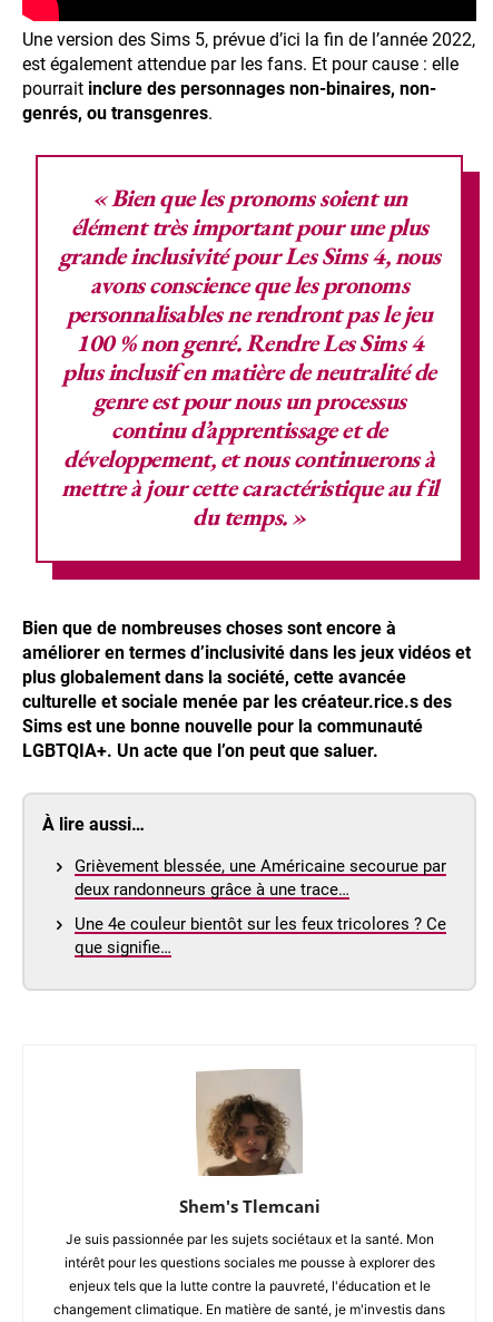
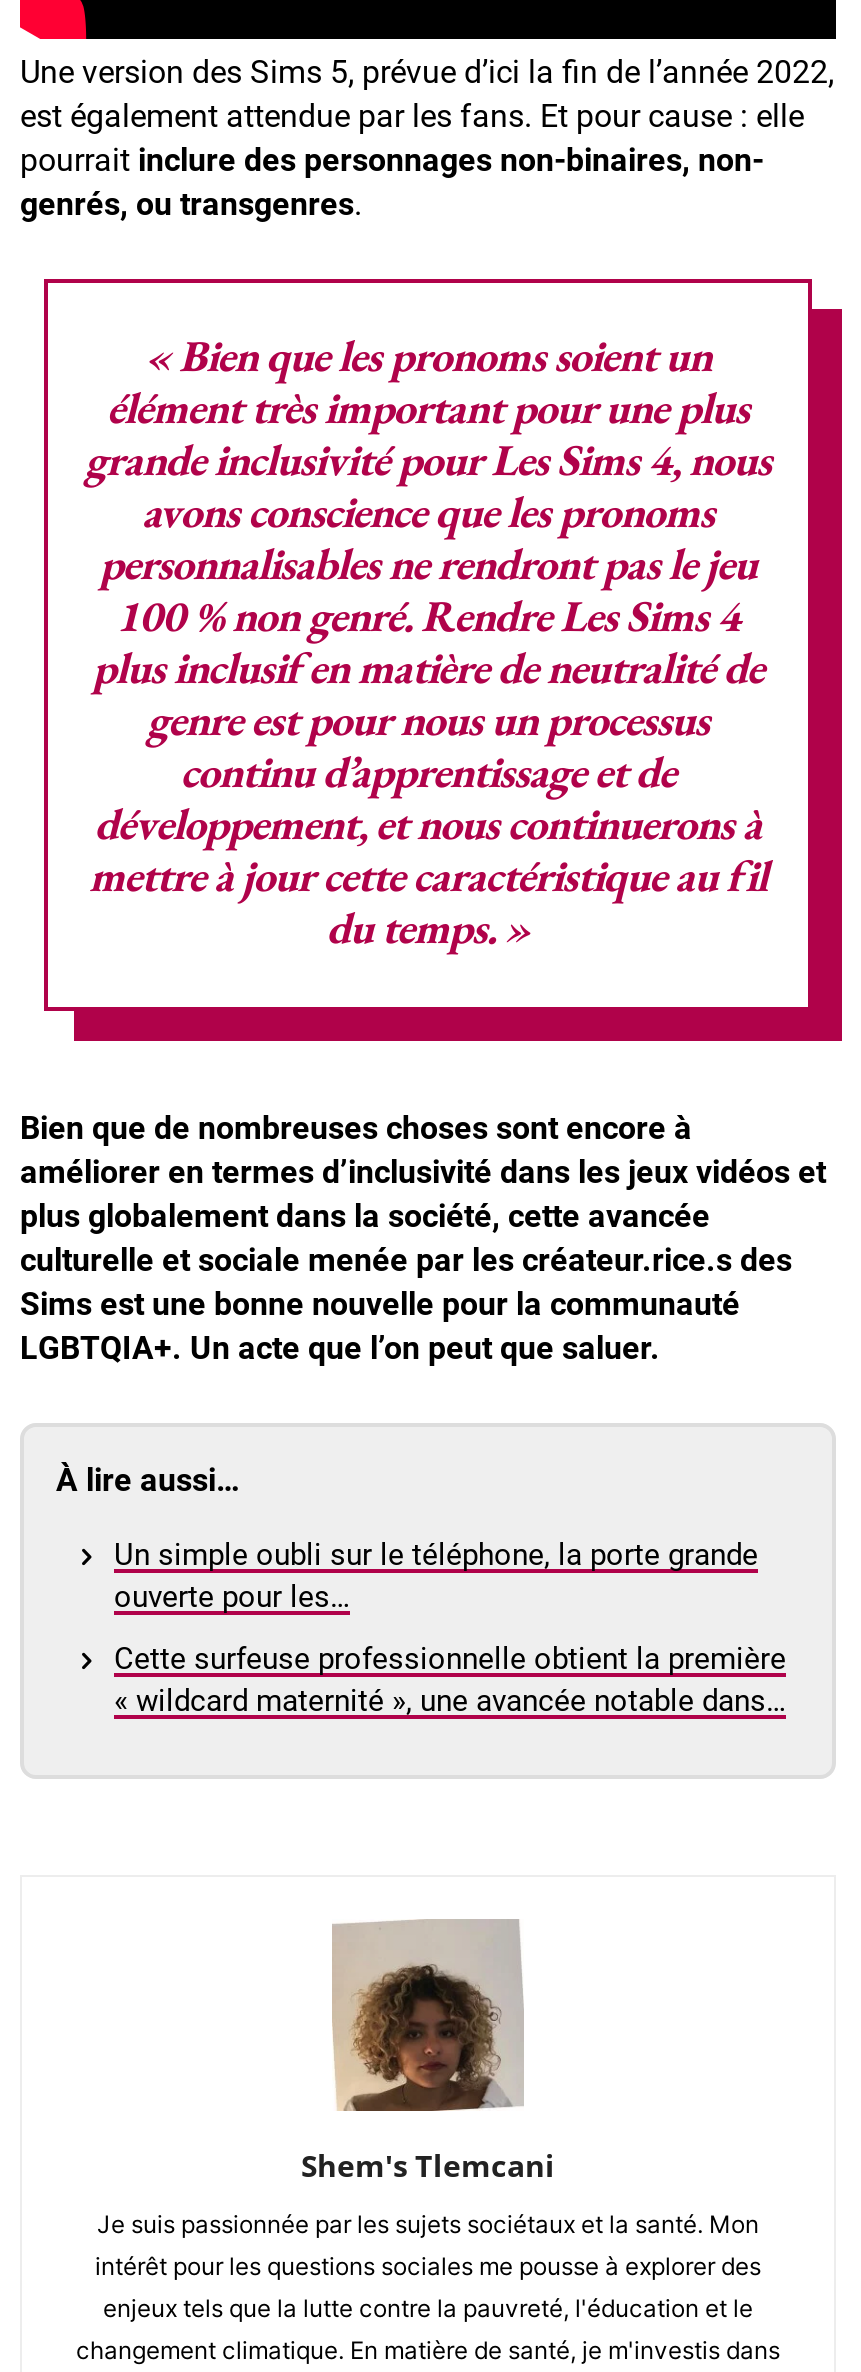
[75,856,446,899] Grièvement blessée, une Américaine secourue par | deux randonneurs grâce à une trace… -> [114,1536,758,1614] Un simple oubli sur le téléphone, la porte grande | ouverte pour les…
[75,914,446,957] Une 4e couleur bientôt sur les feux tricolores ? Ce | que signifie… -> [114,1640,786,1718] Cette surfeuse professionnelle obtient la première | « wildcard maternité », une avancée notable dans…

